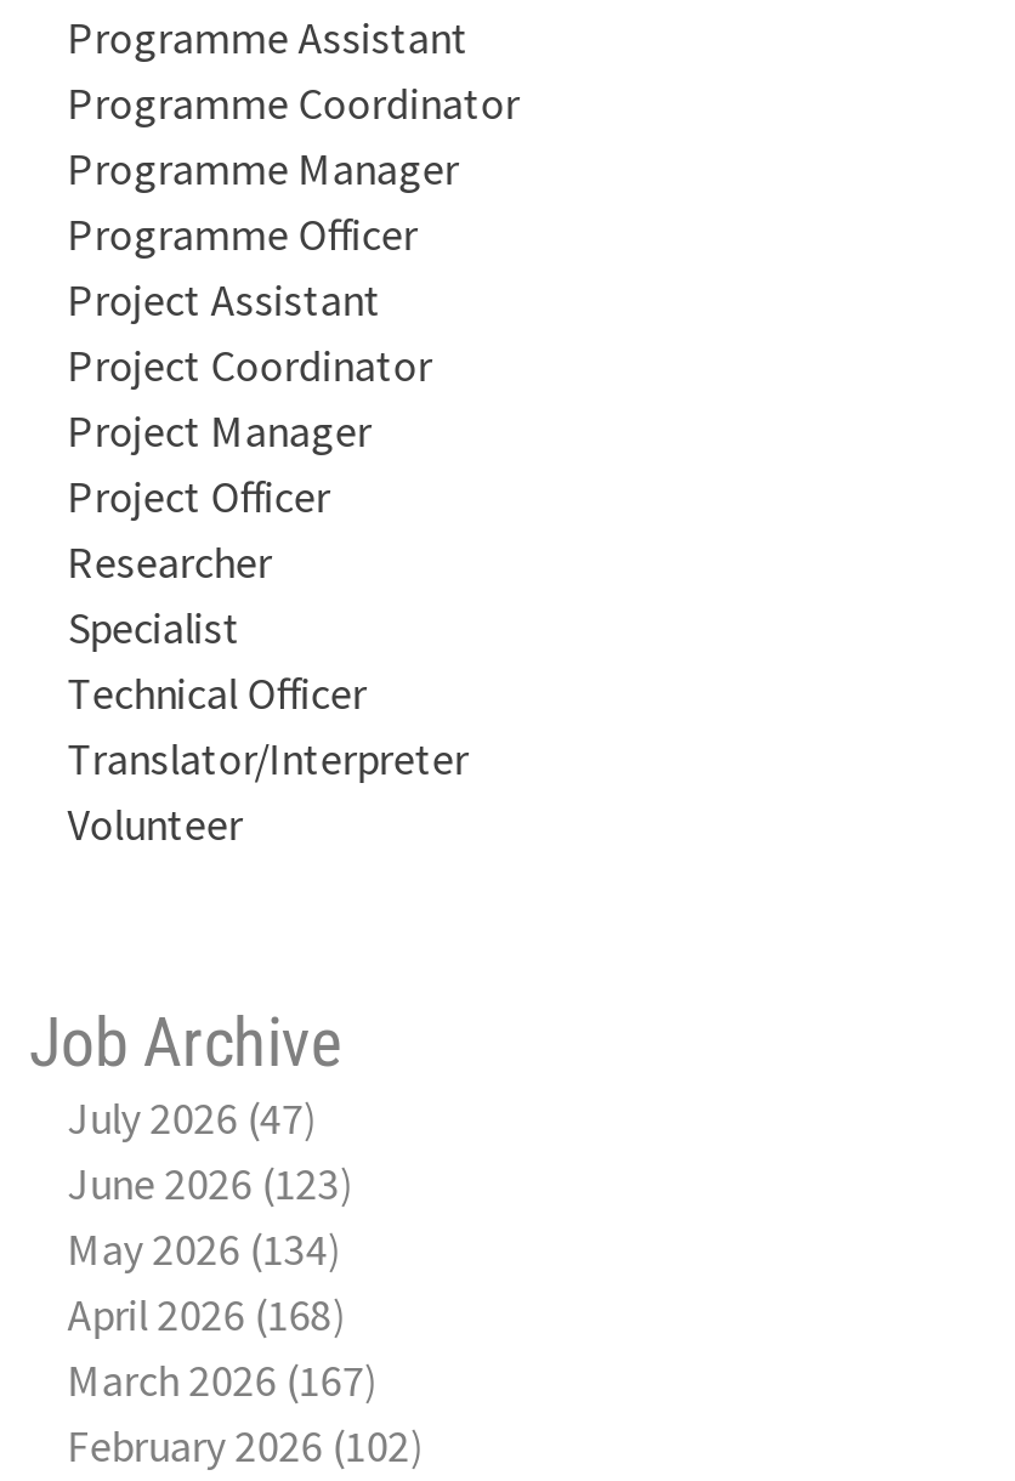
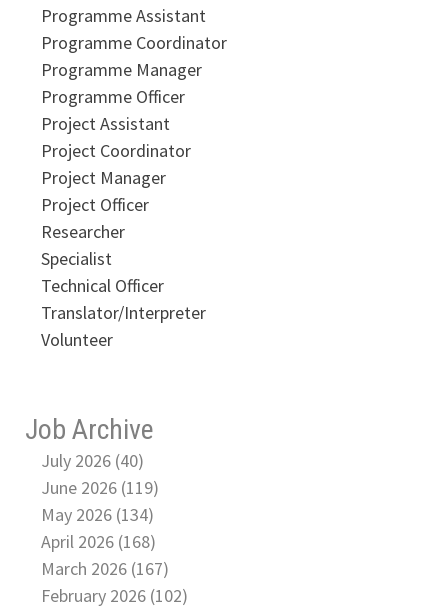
[68,1090,318,1146] July 2026 (47) -> [41,449,144,472] July 2026 (40)
[68,1156,354,1212] June 2026 (123) -> [41,476,159,499] June 2026 (119)

